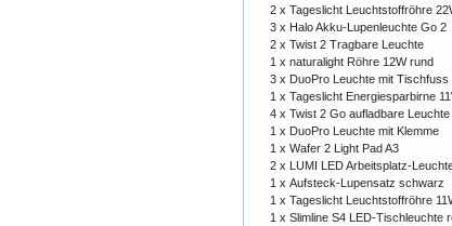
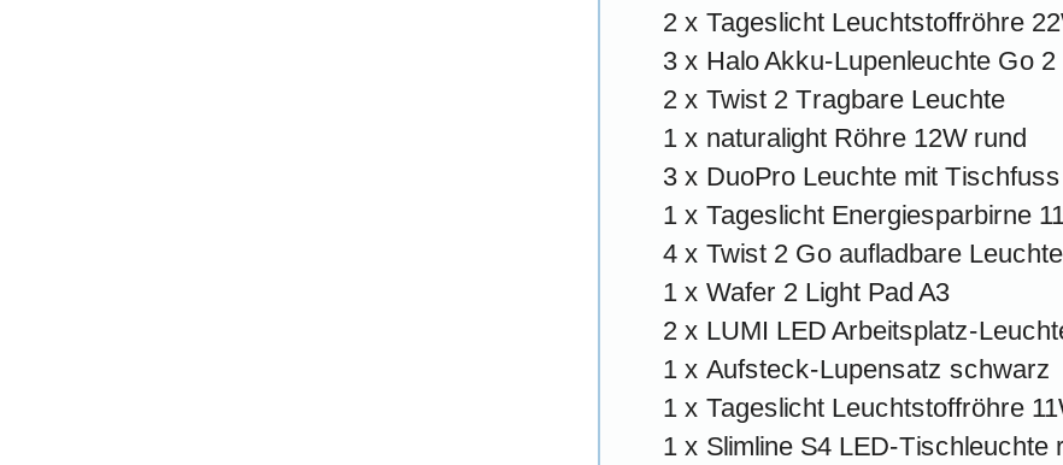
[270,124,439,137] 1 x DuoPro Leuchte mit Klemme -> none

